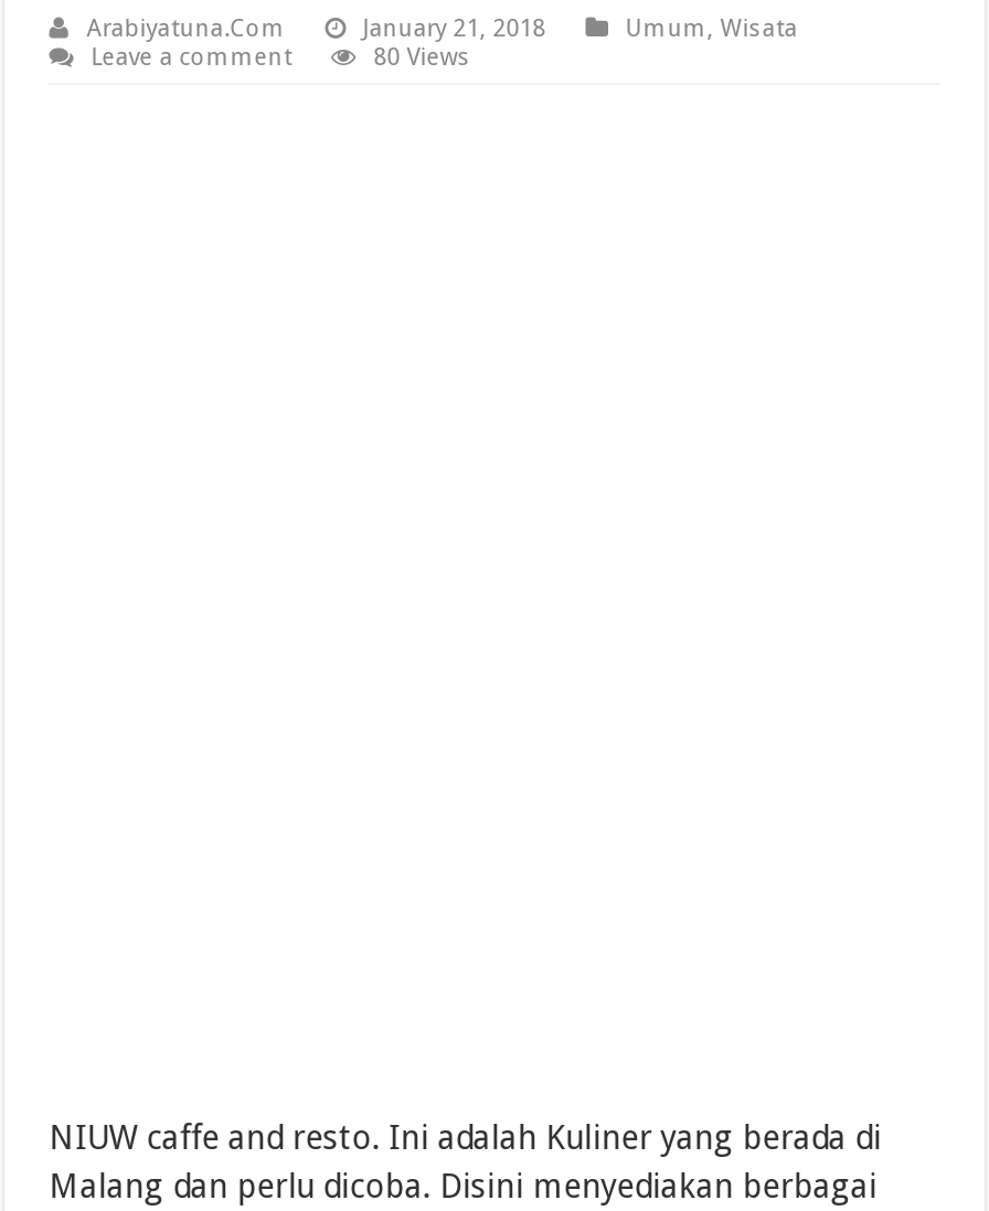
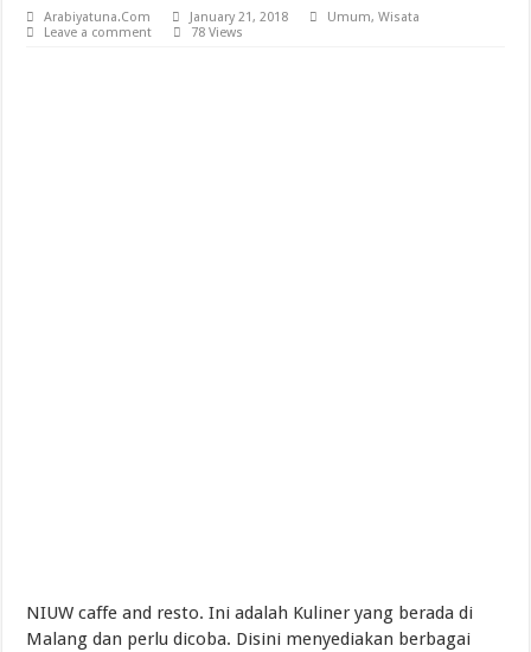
[374,43,471,72] 80 Views -> [191,25,243,40] 78 Views

